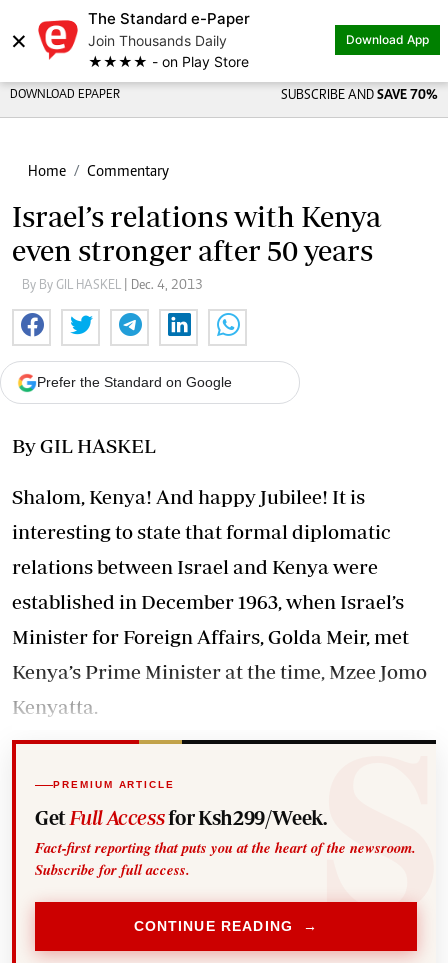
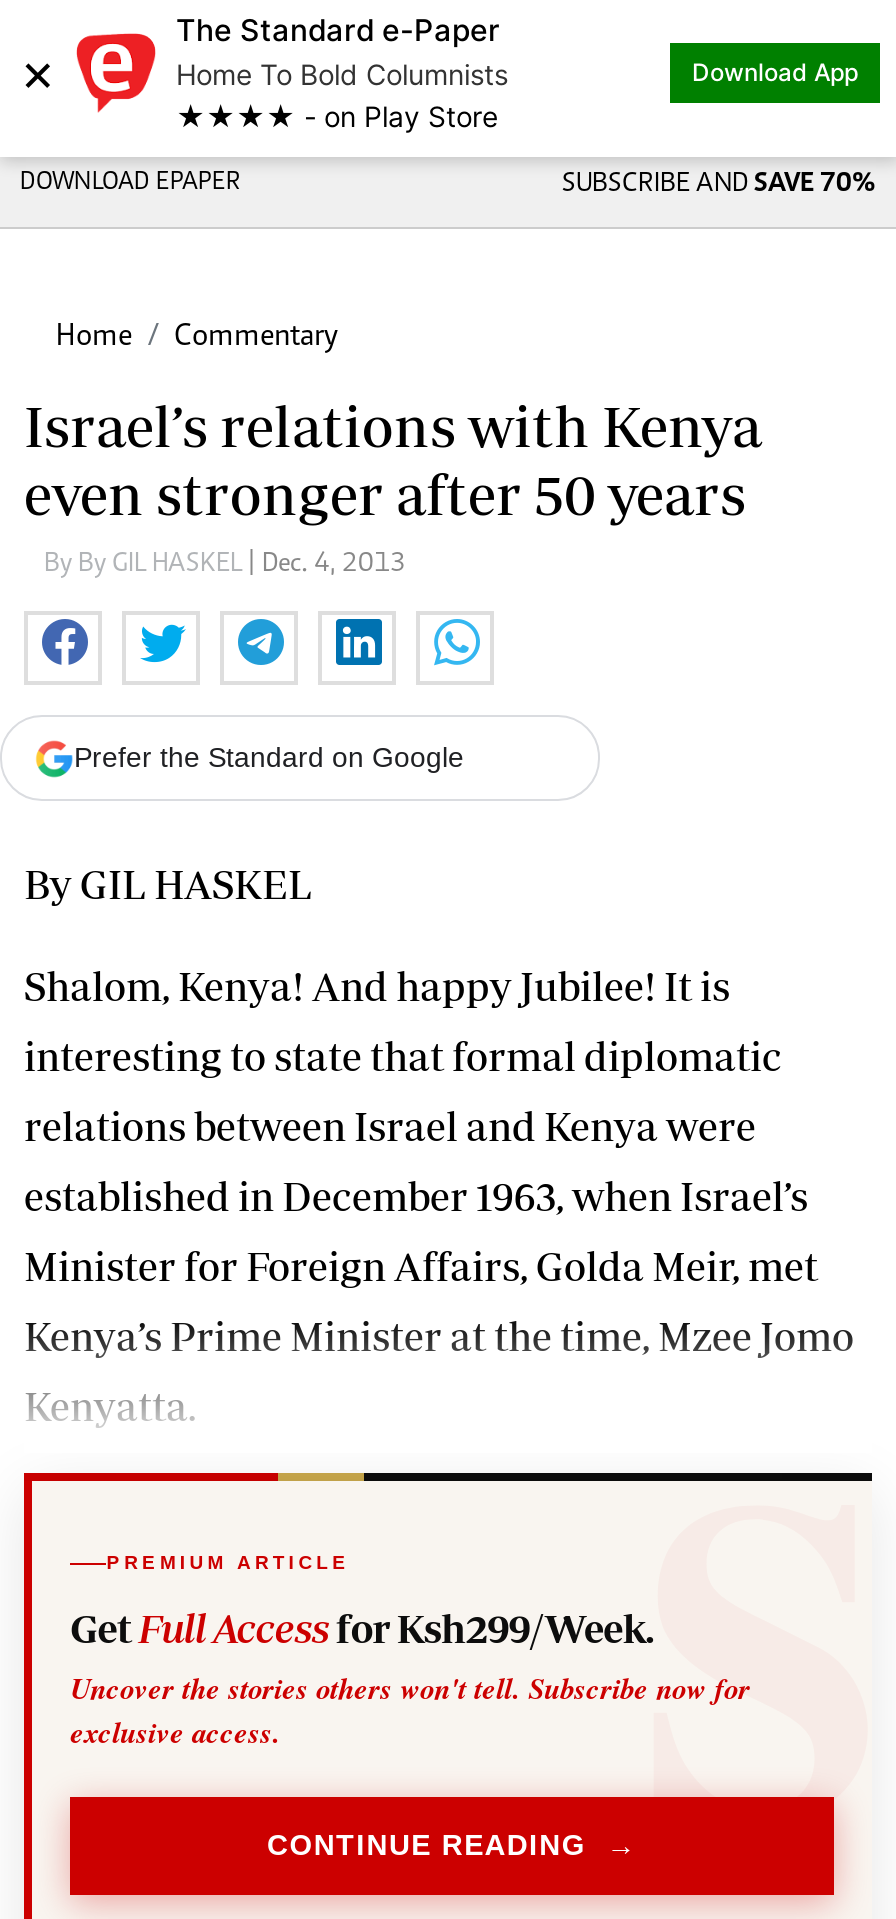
[88,32,227,49] Join Thousands Daily -> [176,57,508,91] Home To Bold Columnists
[35,837,416,880] Fact-first reporting that puts you at the heart of the newsroom. | Subscribe for full access. -> [70,1667,750,1753] Uncover the stories others won't tell. Subscribe now for | exclusive access.

